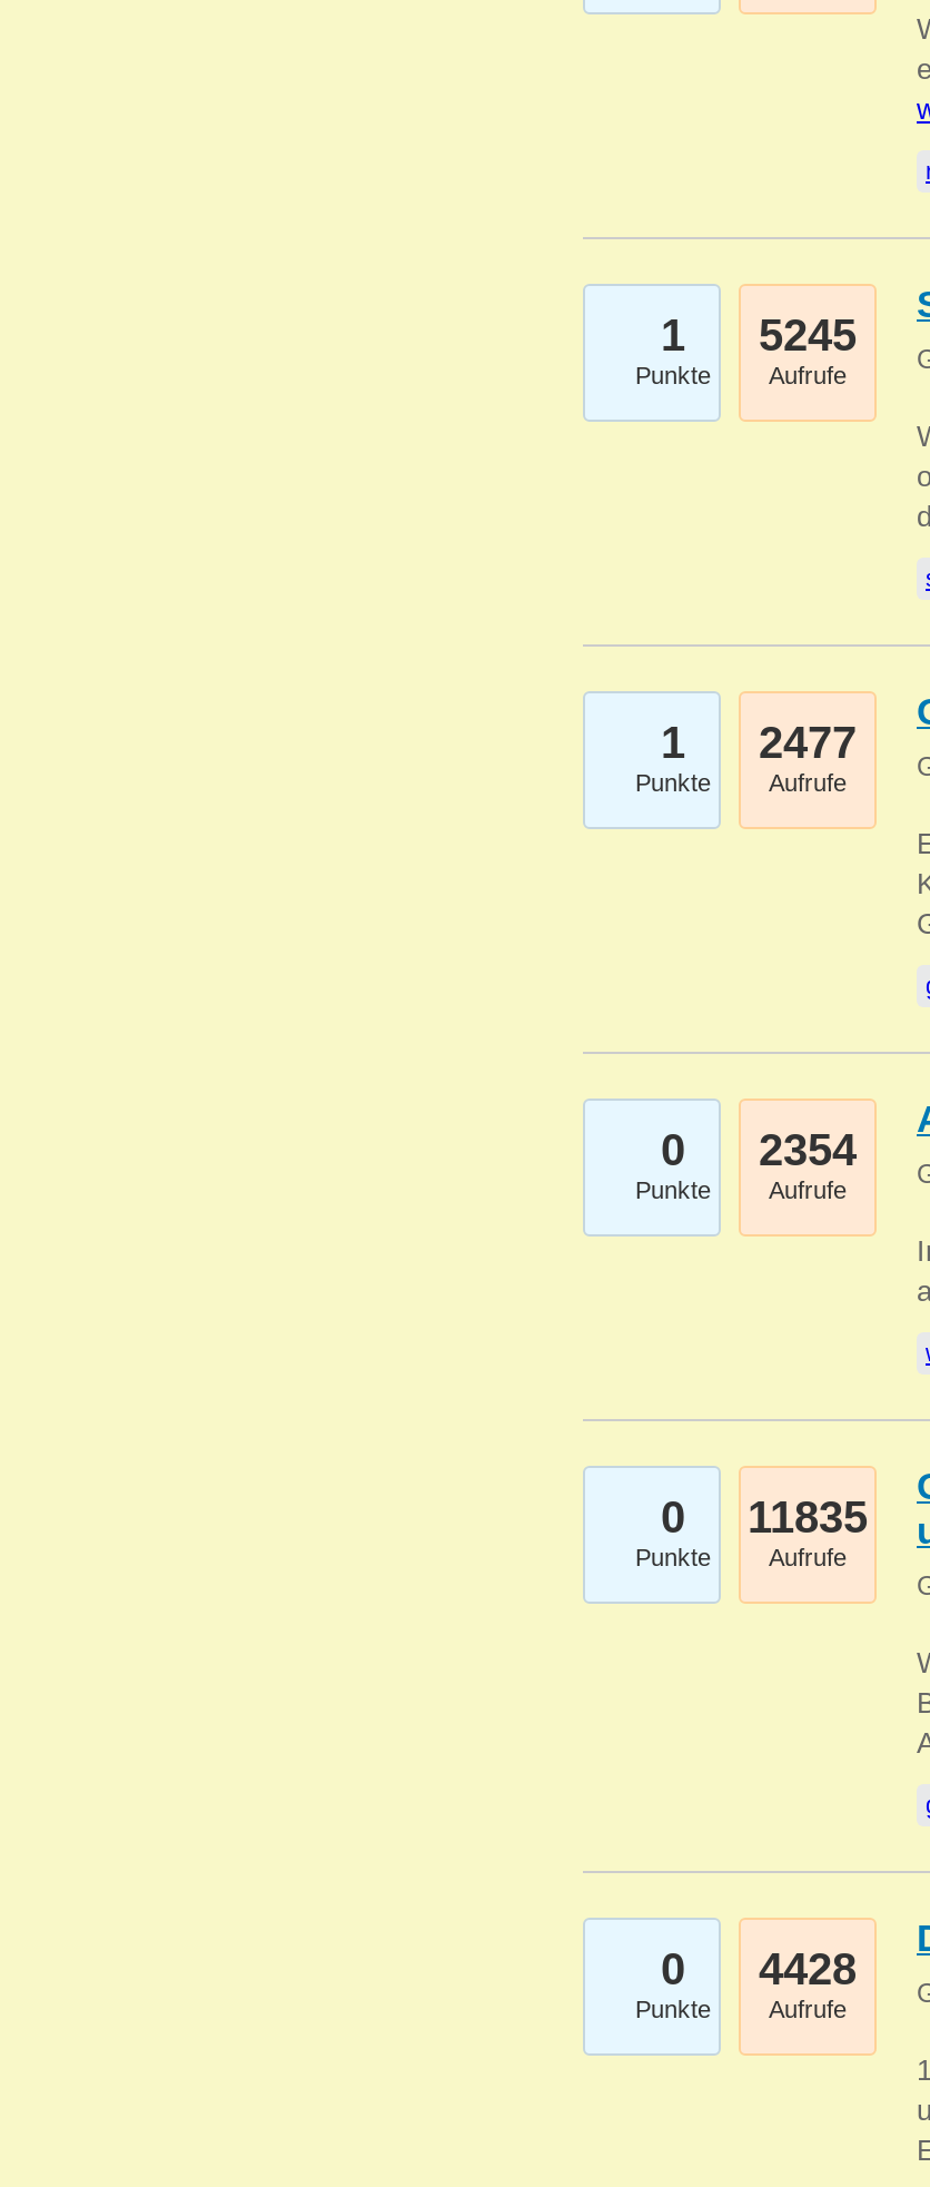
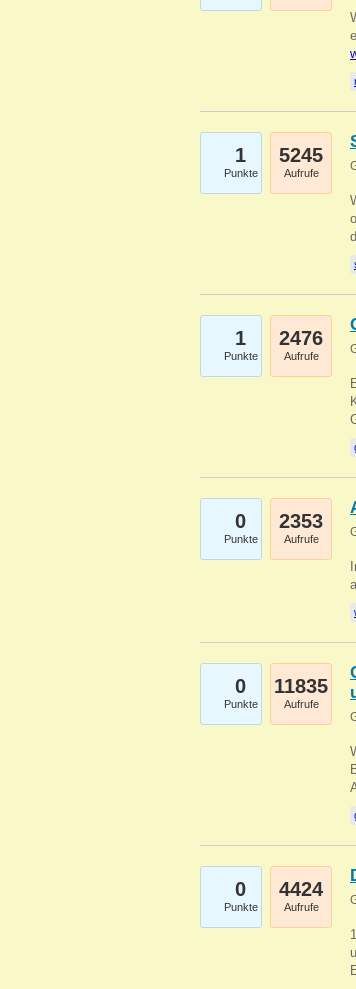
[759,718,857,767] 2477 -> [279,327,323,349] 2476
[759,1125,857,1174] 2354 -> [279,510,323,532] 2353
[759,1944,857,1993] 4428 -> [279,878,323,900] 4424

